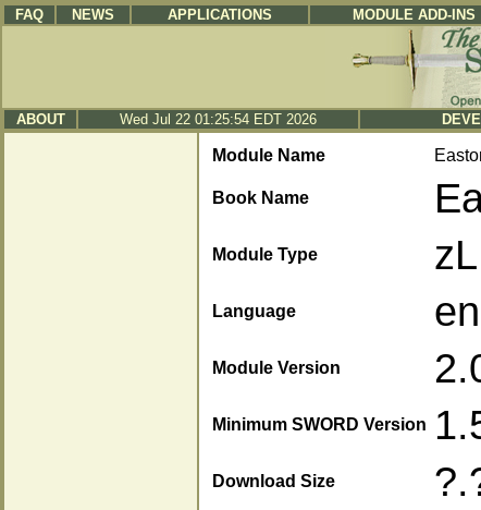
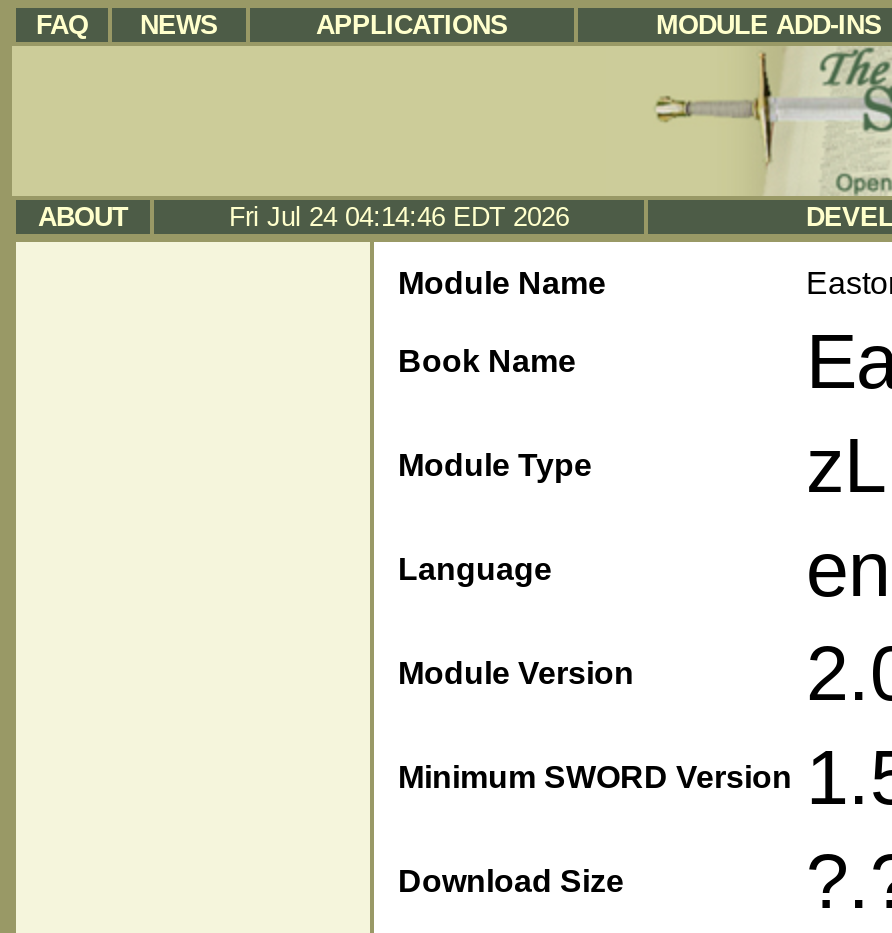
[120,111,317,127] Wed Jul 22 01:25:54 EDT 2026 -> [229,202,569,232] Fri Jul 24 04:14:46 EDT 2026

